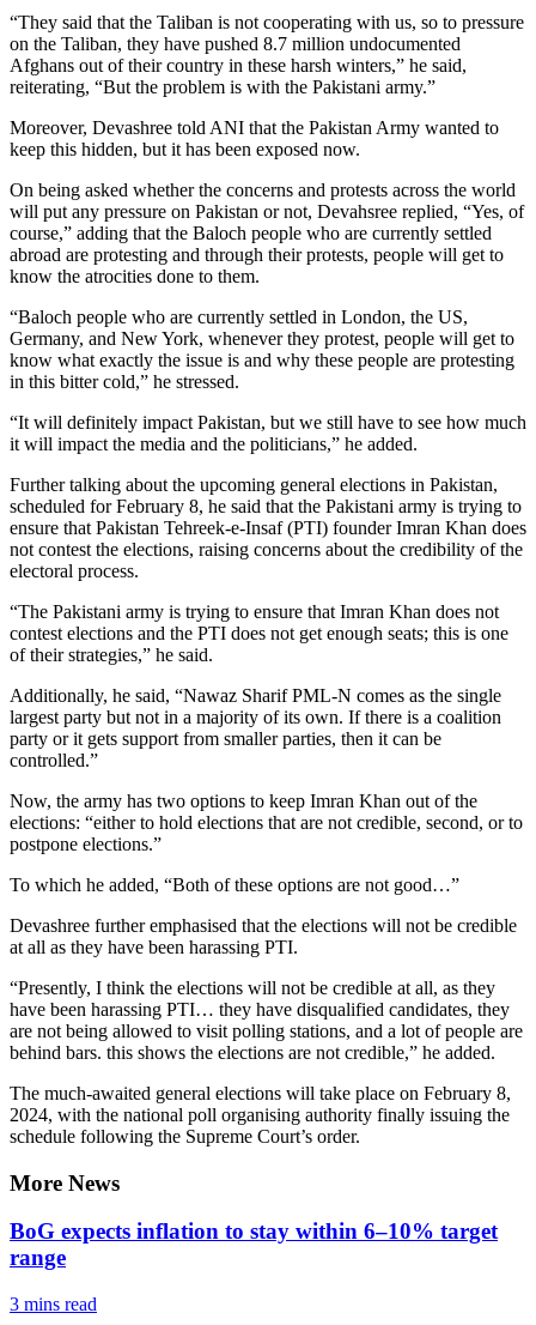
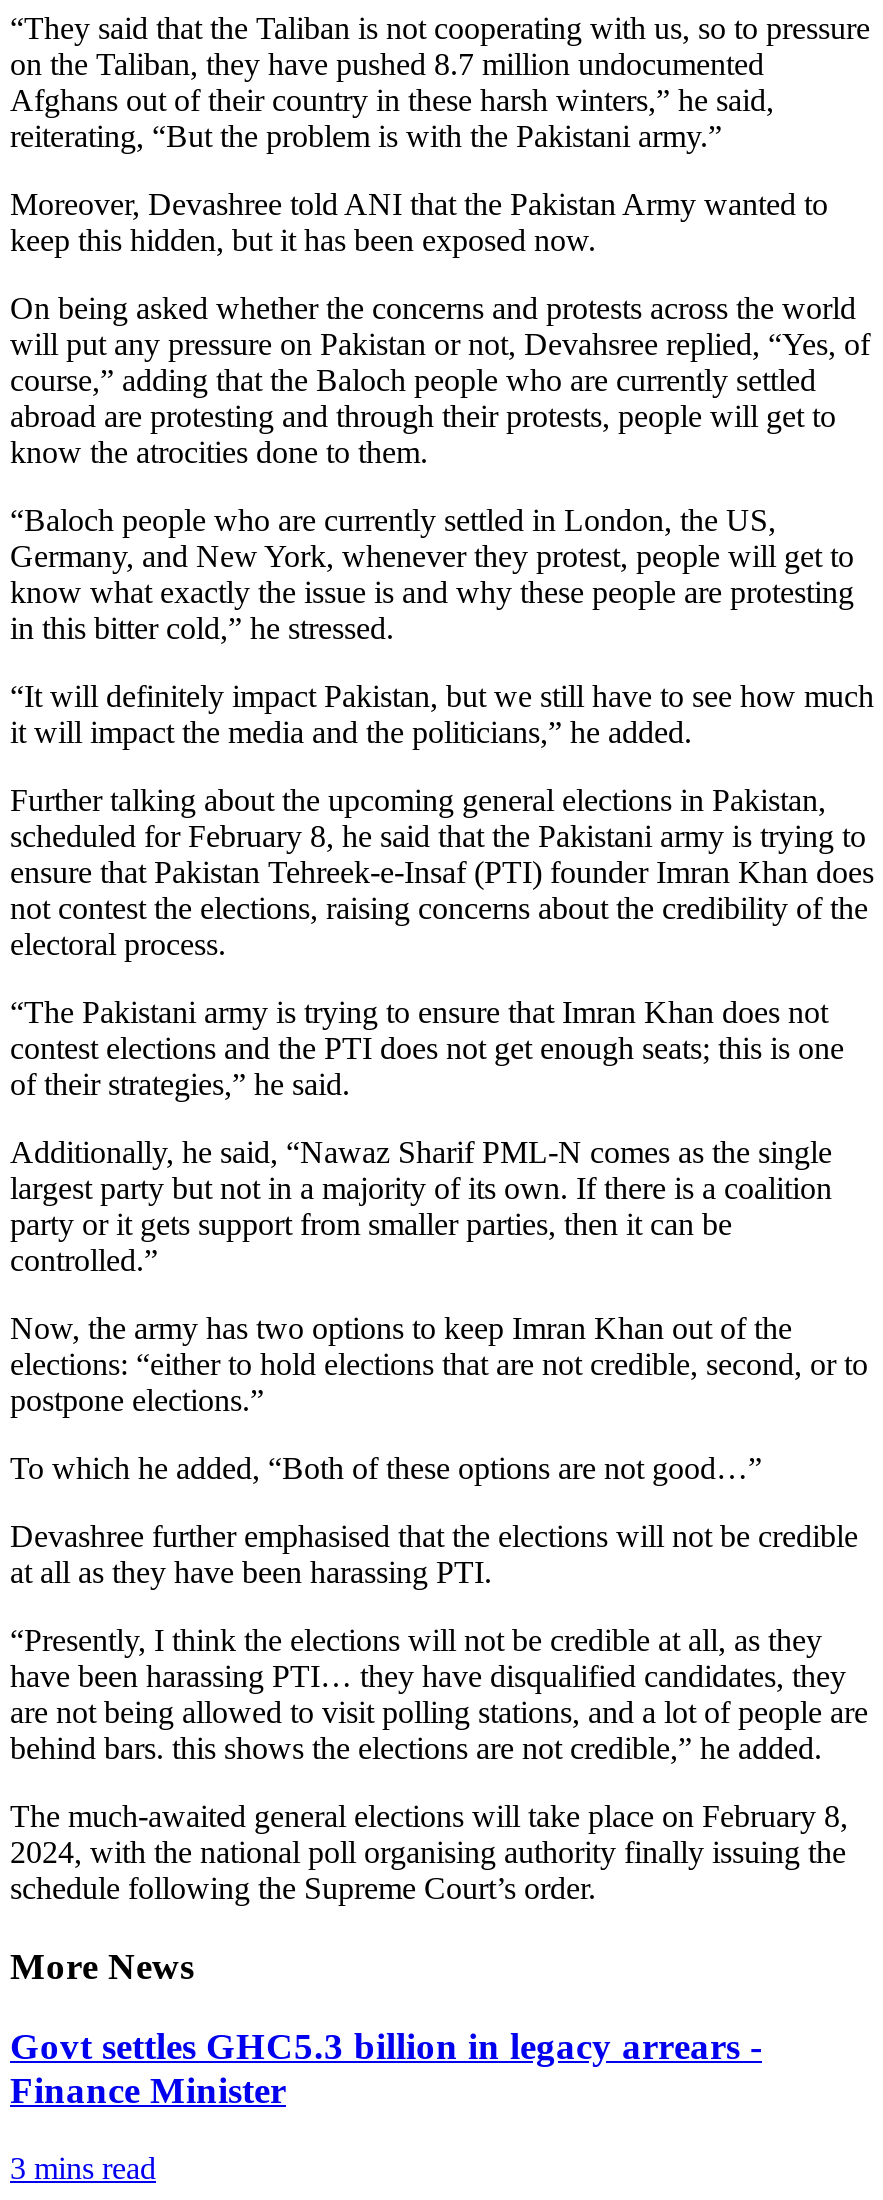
[10,1219,498,1270] BoG expects inflation to stay within 6–10% target | range -> [10,2026,762,2112] Govt settles GHC5.3 billion in legacy arrears - | Finance Minister

